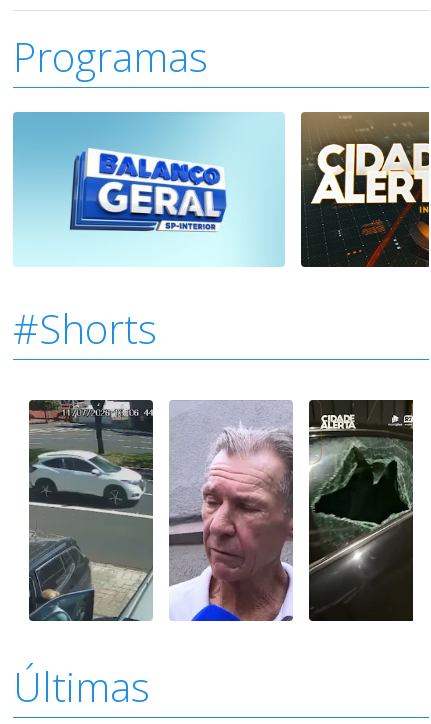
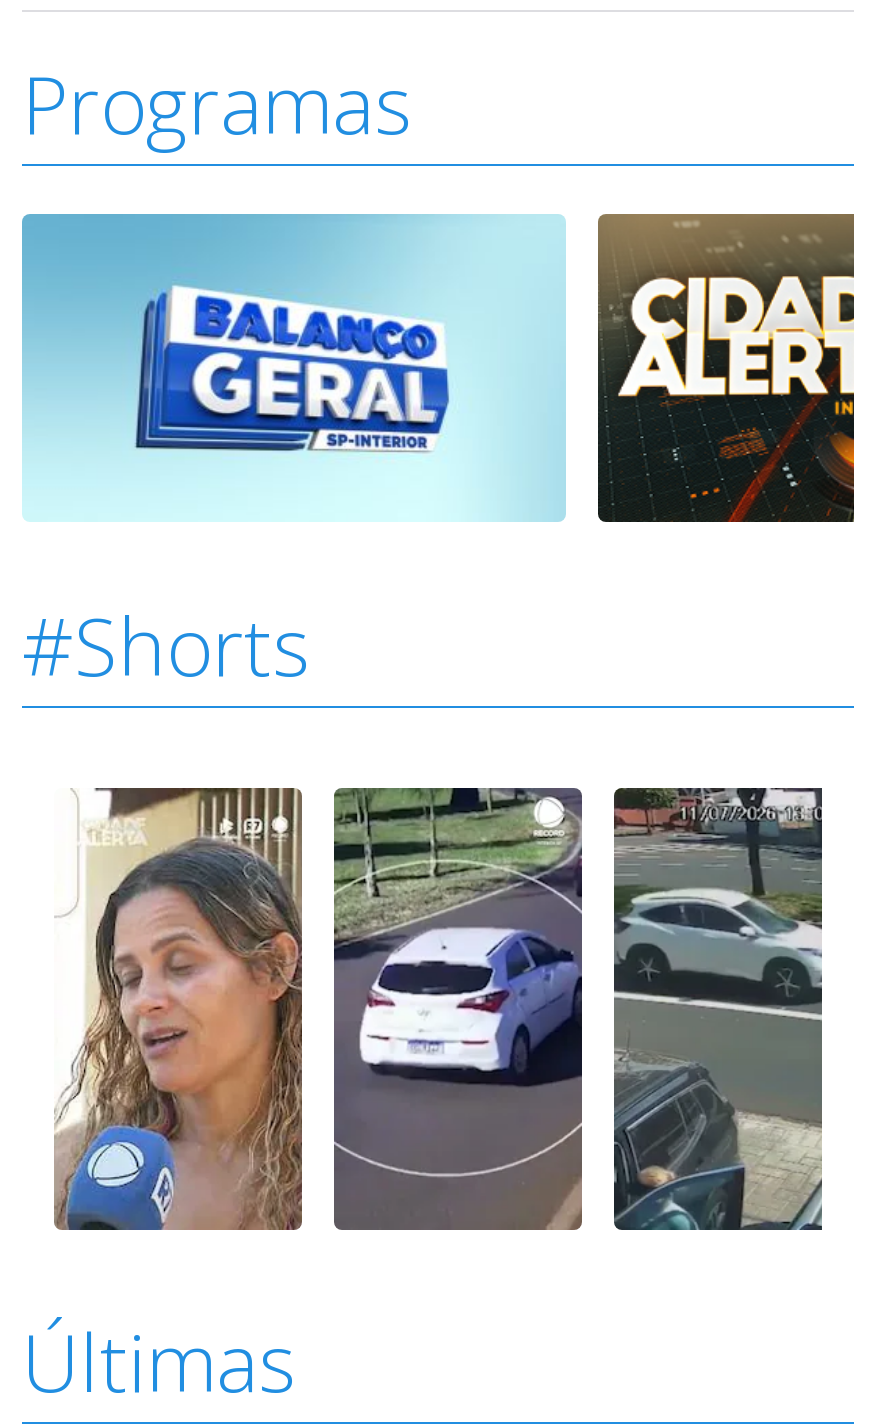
[28,399,154,622] [image] -> [52,787,304,1231] [image]
[169,400,294,622] [image] -> [332,787,584,1231] [image]
[308,399,414,622] [image] -> [612,787,824,1231] [image]

